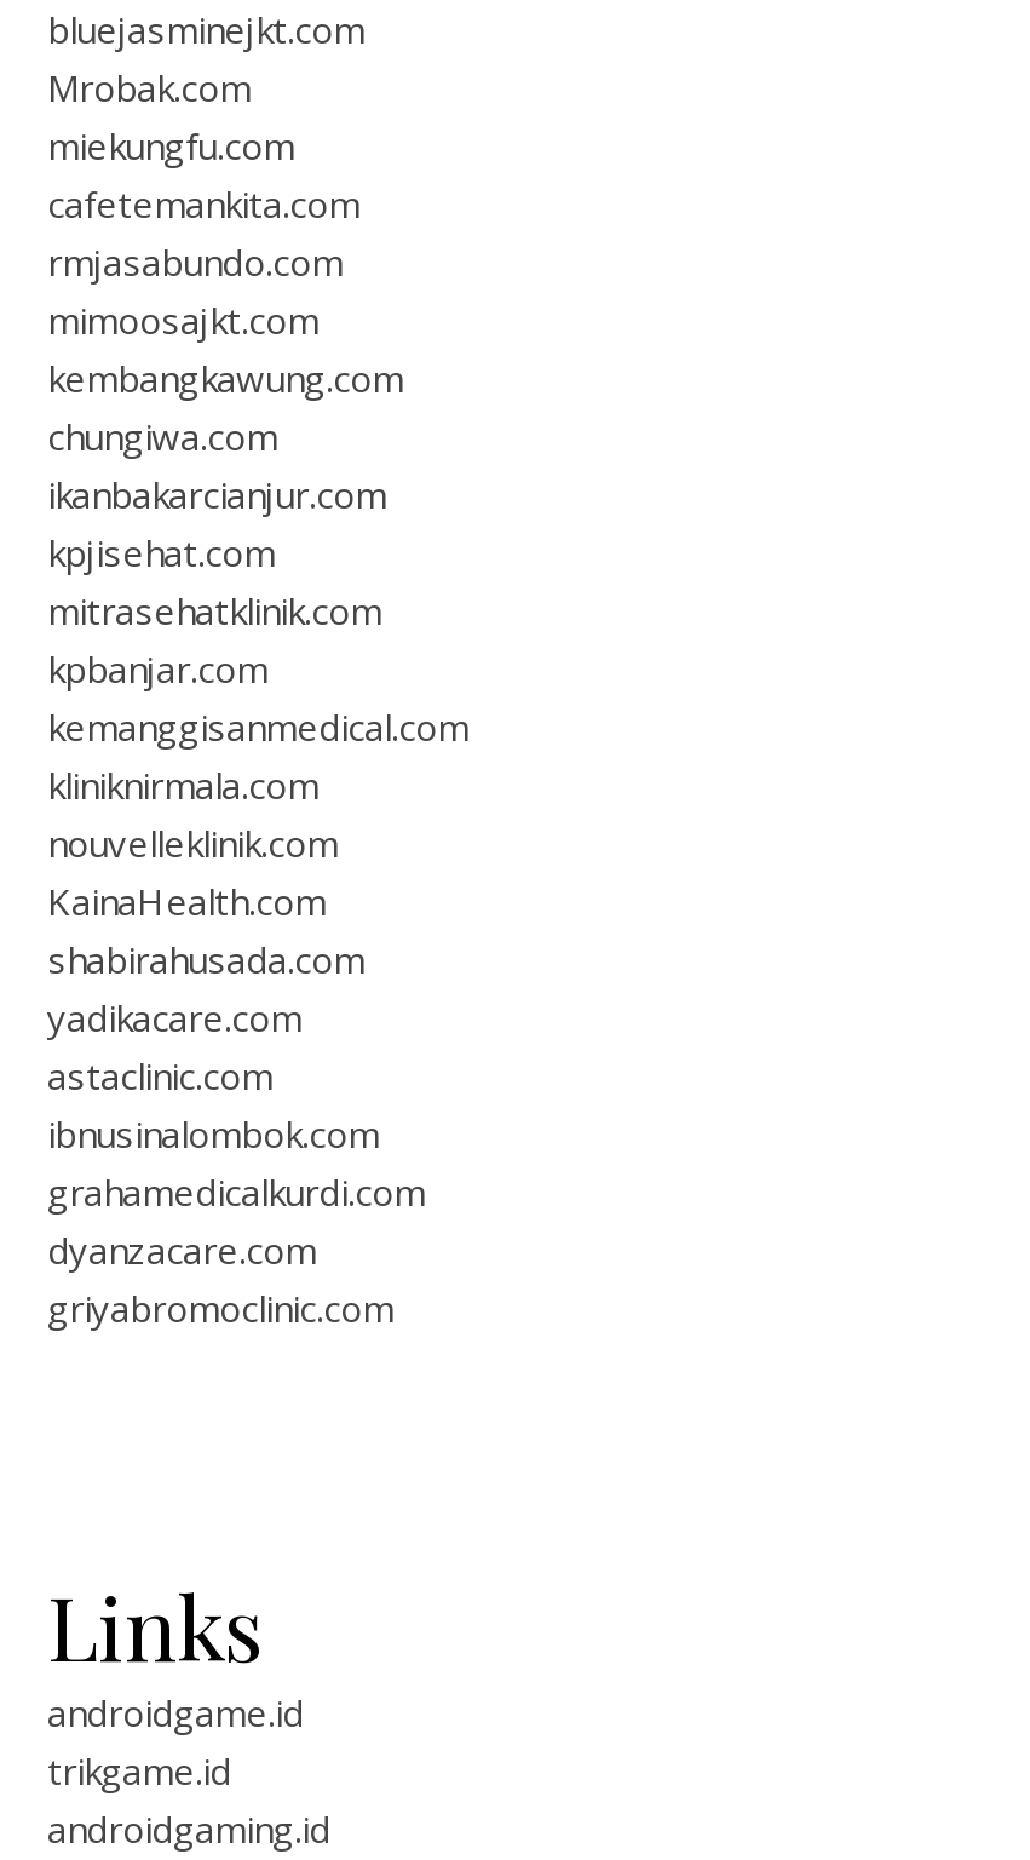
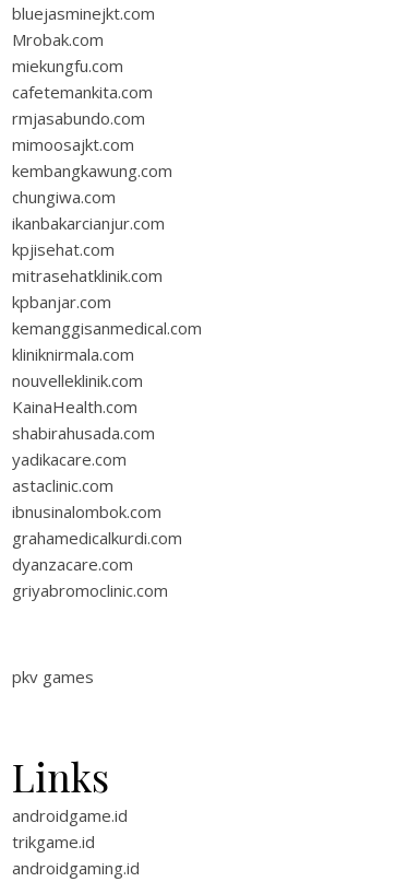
none -> [12,666,94,687] pkv games

